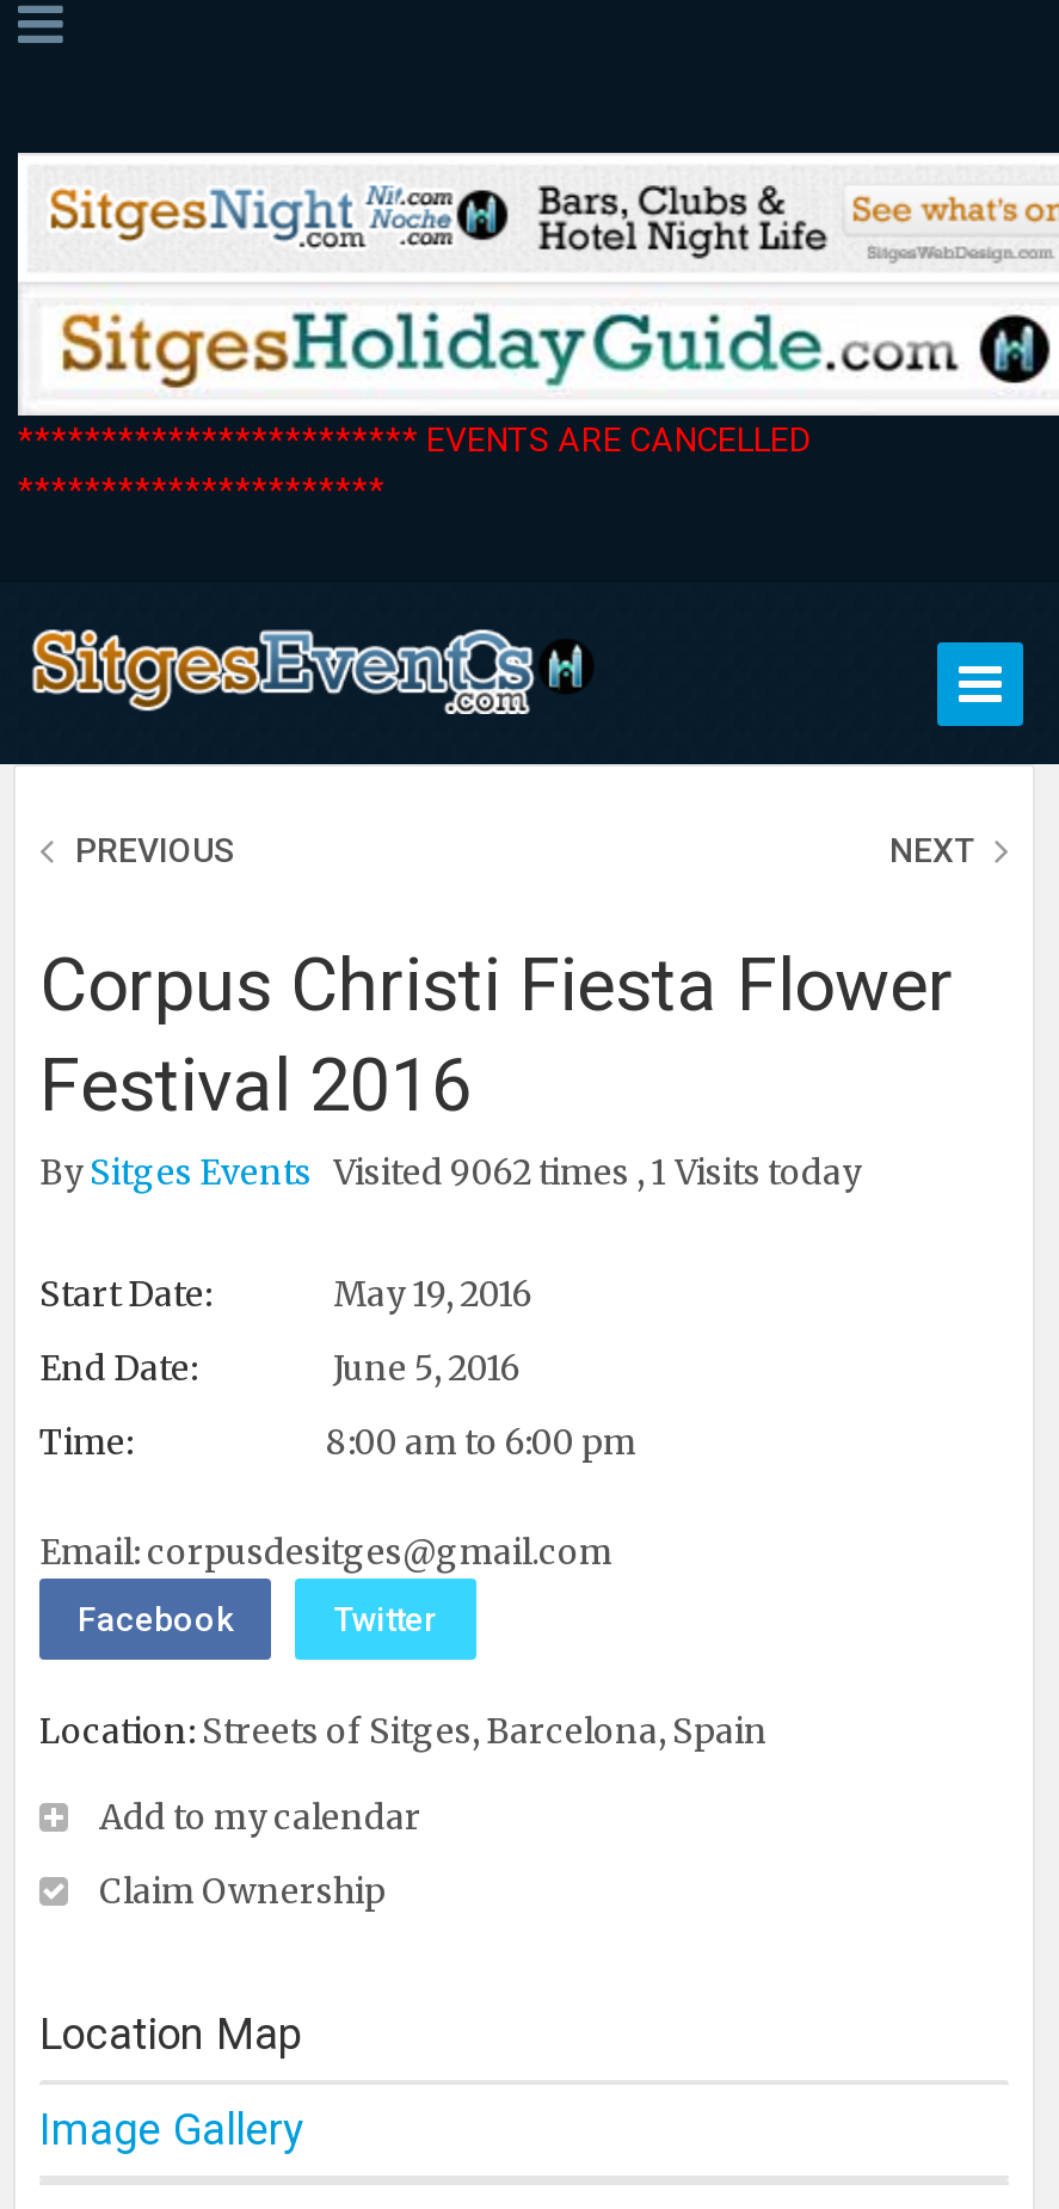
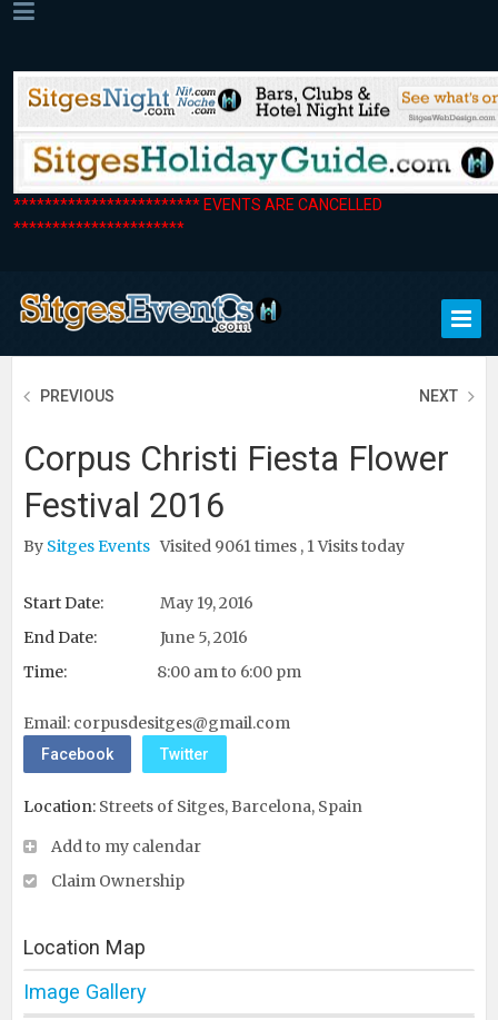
[39,1151,861,1194] By Sitges Events Visited 9062 times , 1 Visits today -> [23,536,405,556] By Sitges Events Visited 9061 times , 1 Visits today

